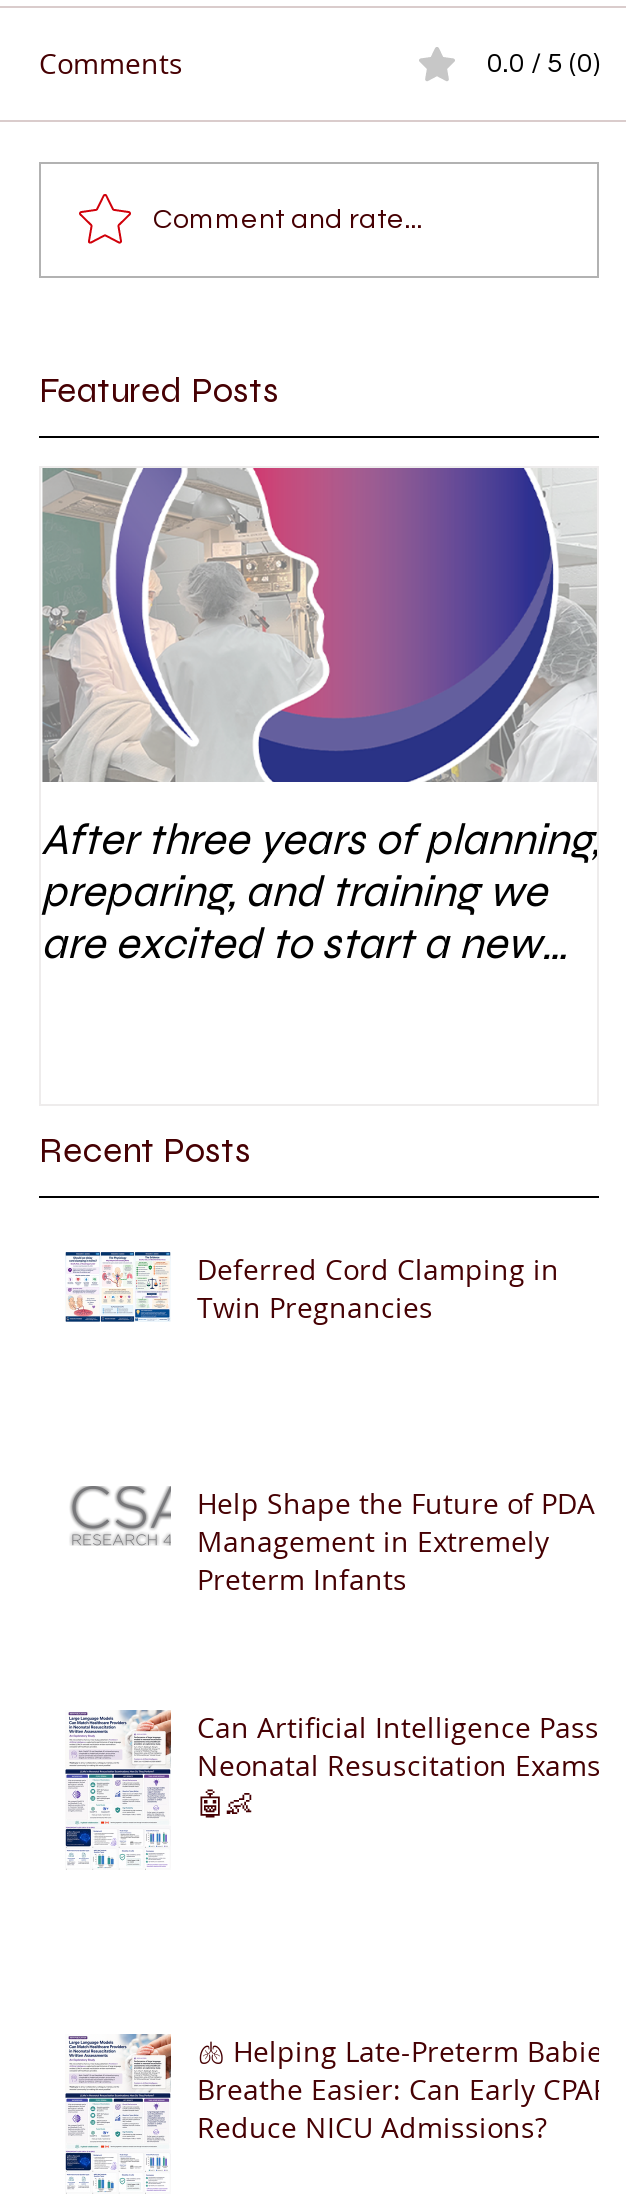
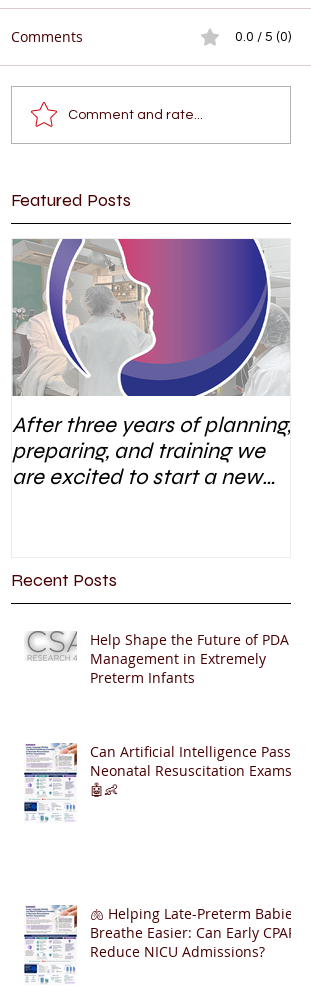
[63,1250,559,1326] [image] | Deferred Cord Clamping in | Twin Pregnancies -> none

